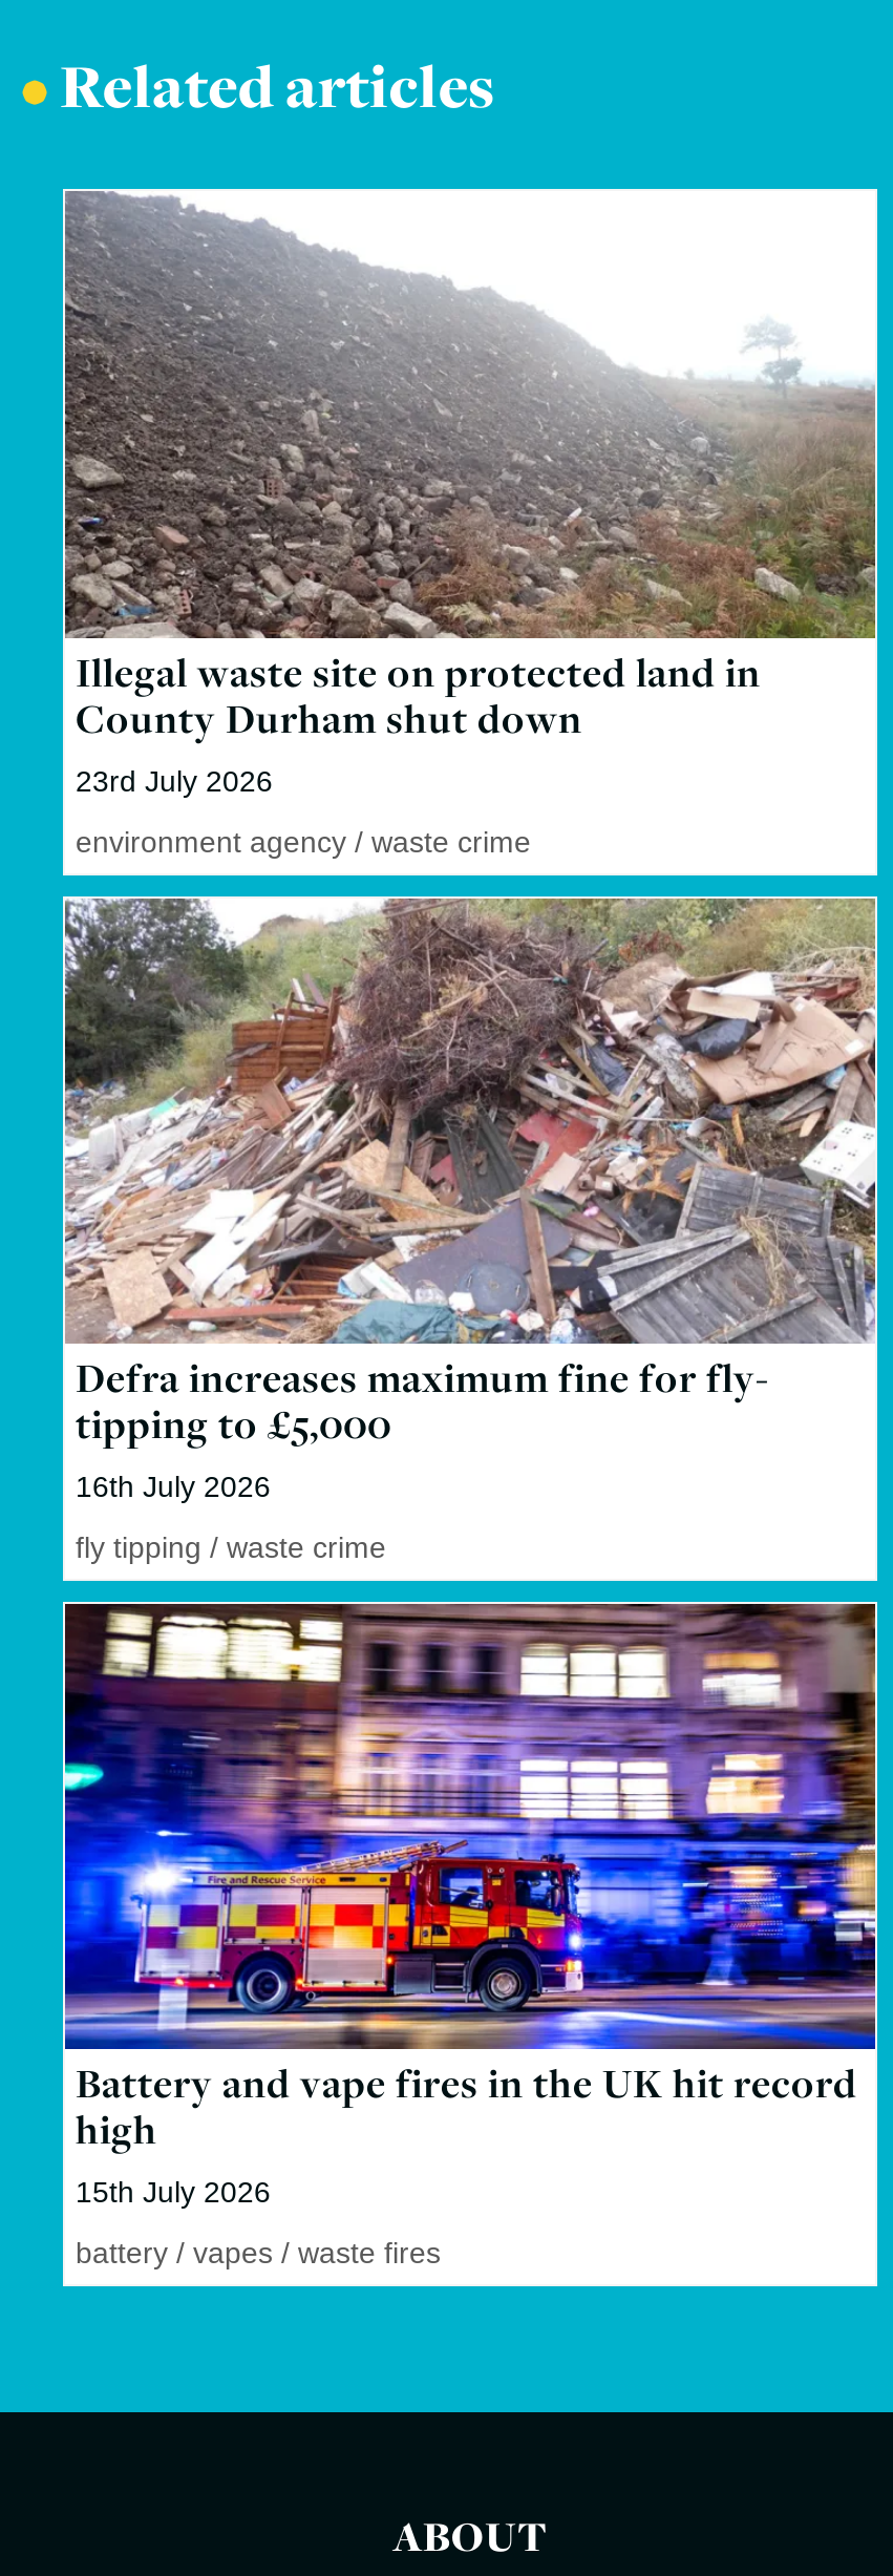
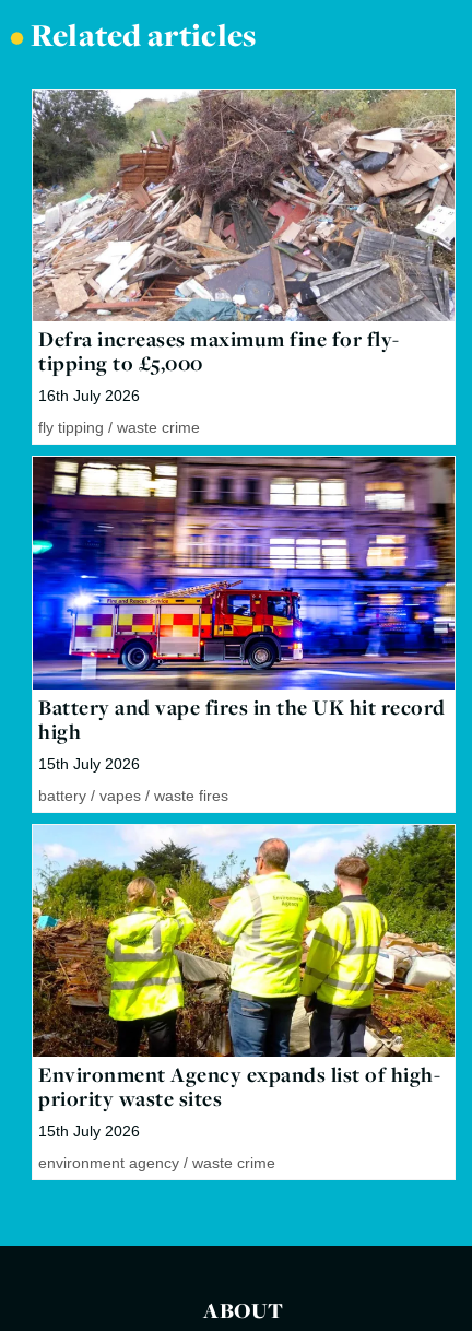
[63,189,877,797] [image] | Illegal waste site on protected land in | County Durham shut down | 23rd July 2026 -> none
moved [76,824,531,858] -> [38,1154,275,1171]: environment agency / waste crime
moved [61,894,879,2269] -> [31,89,457,804]: [image] | Defra increases maximum fine for fly- | tipping to £5,000 | ... | 15th July 2026 | battery / vapes / waste fires
none -> [32,824,456,1140] [image] | Environment Agency expands list of high- | priority waste sites | 15th July 2026

